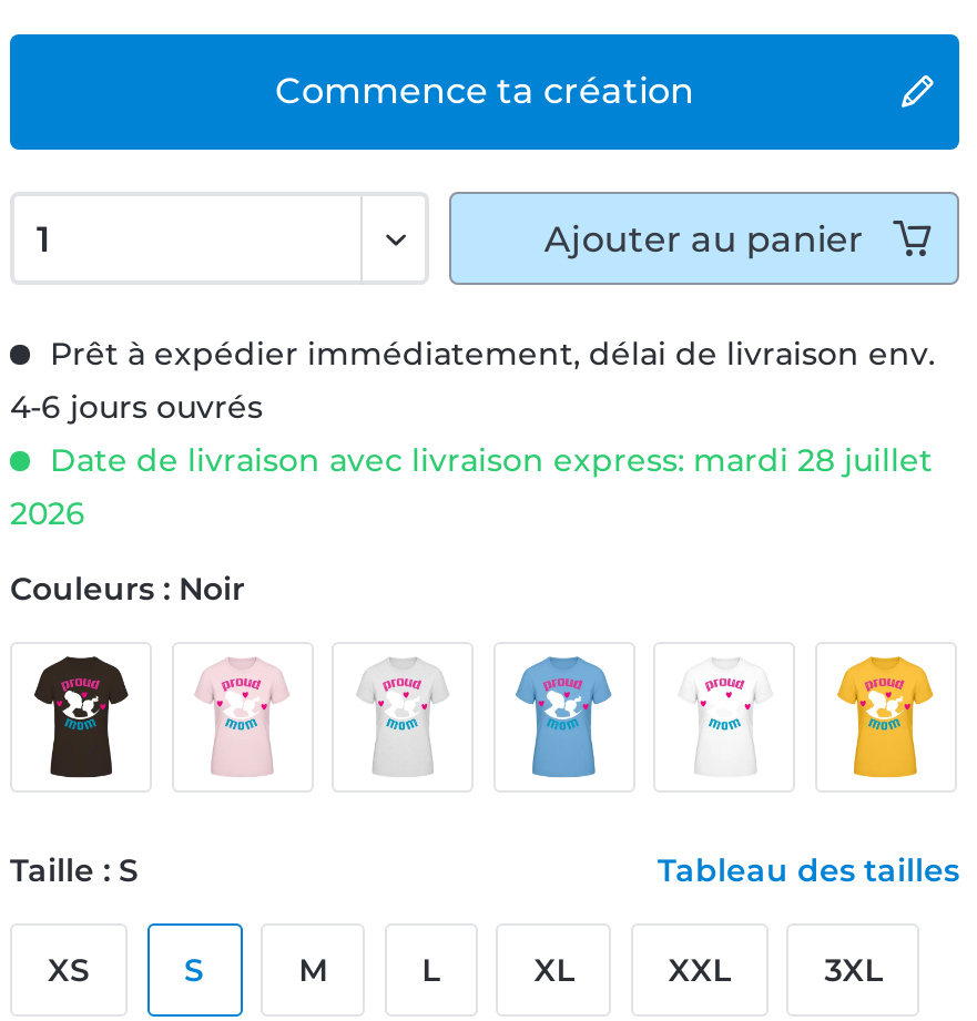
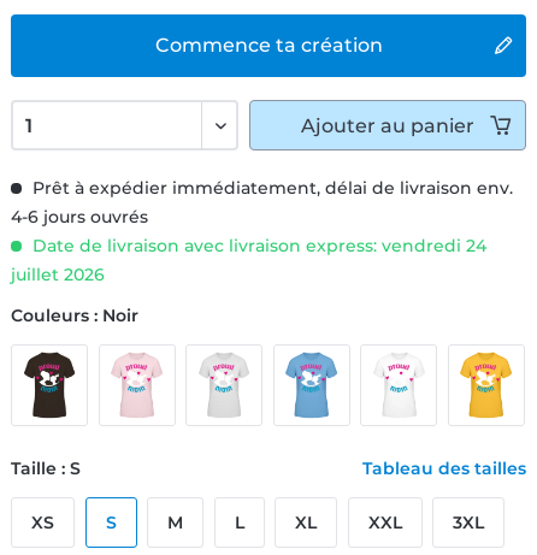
[10,439,933,532] Date de livraison avec livraison express: mardi 28 juillet | 2026 -> [11,234,486,285] Date de livraison avec livraison express: vendredi 24 | juillet 2026

